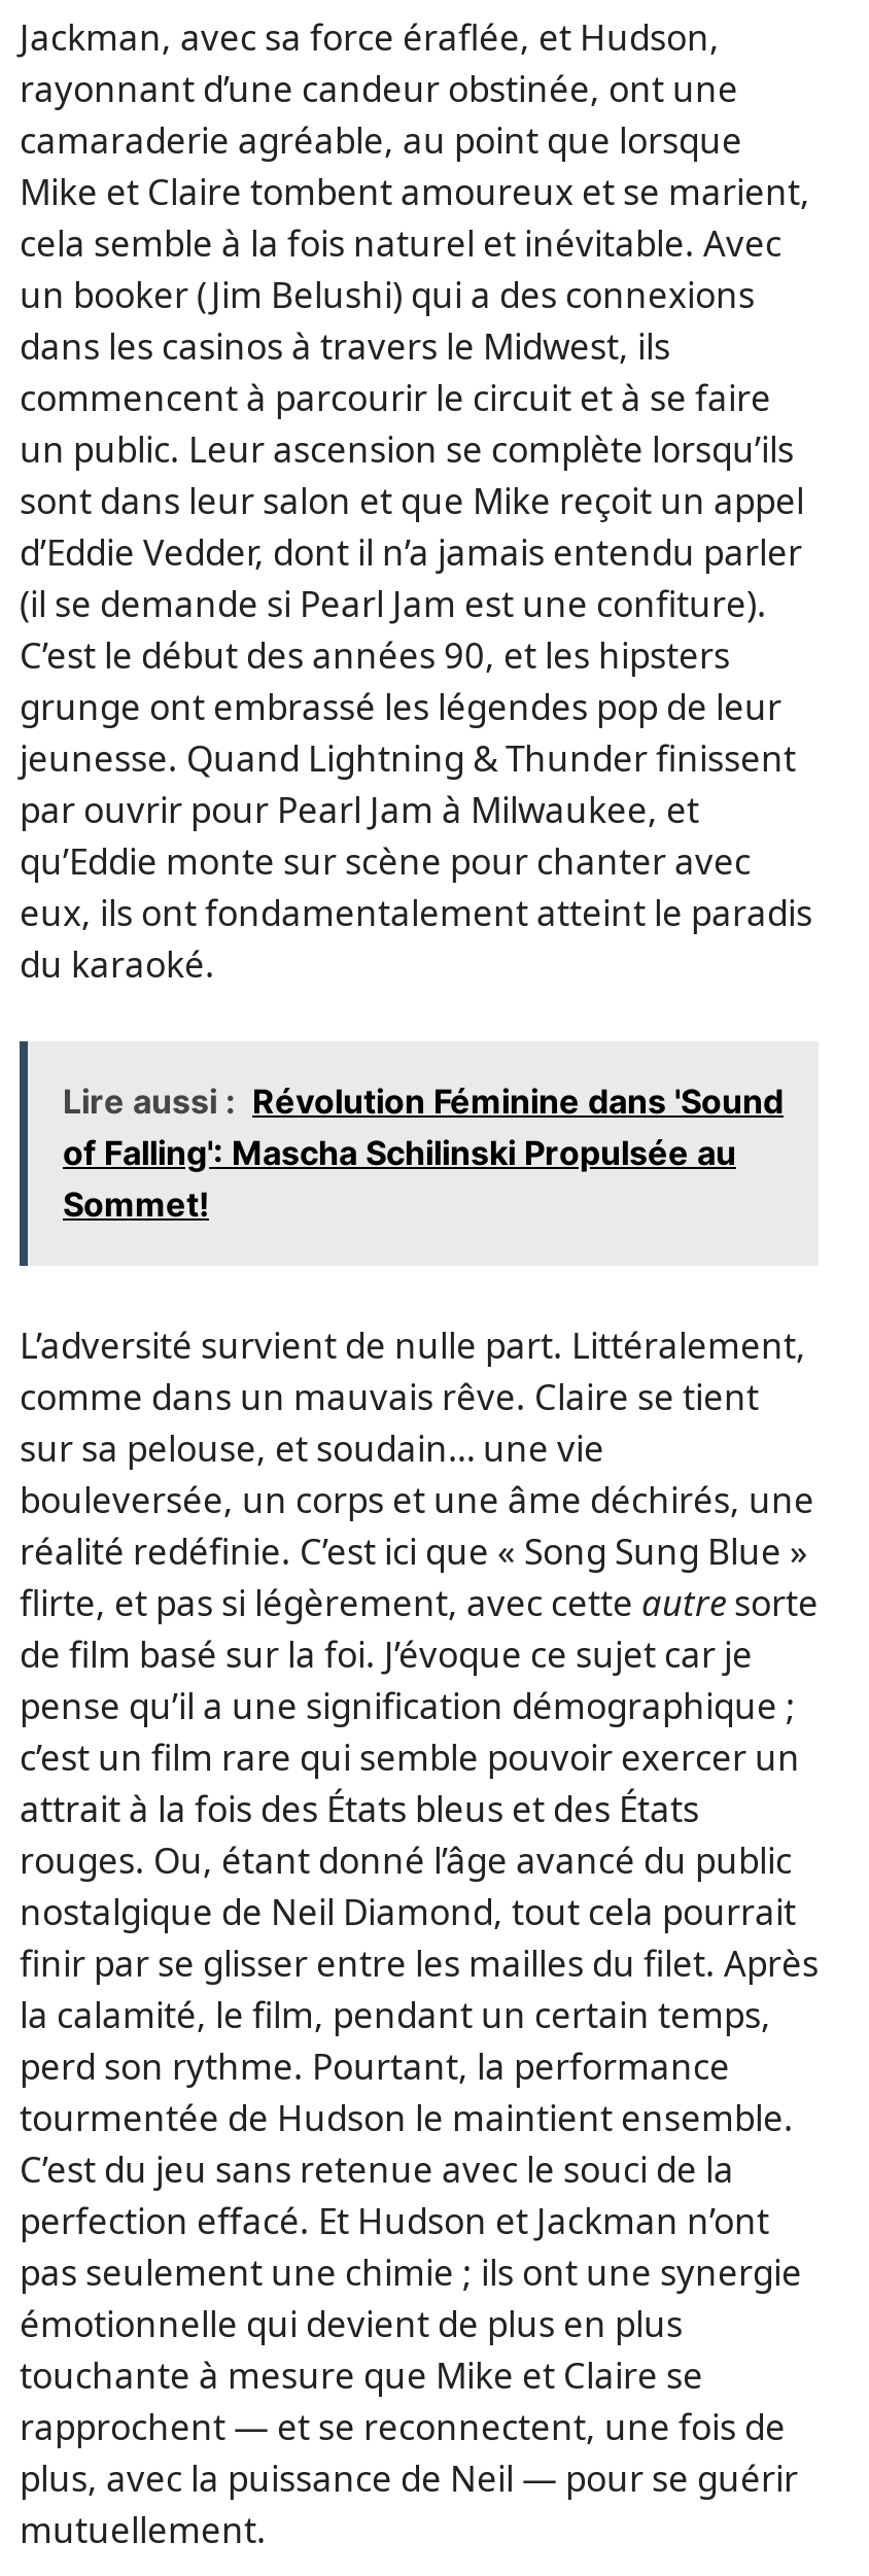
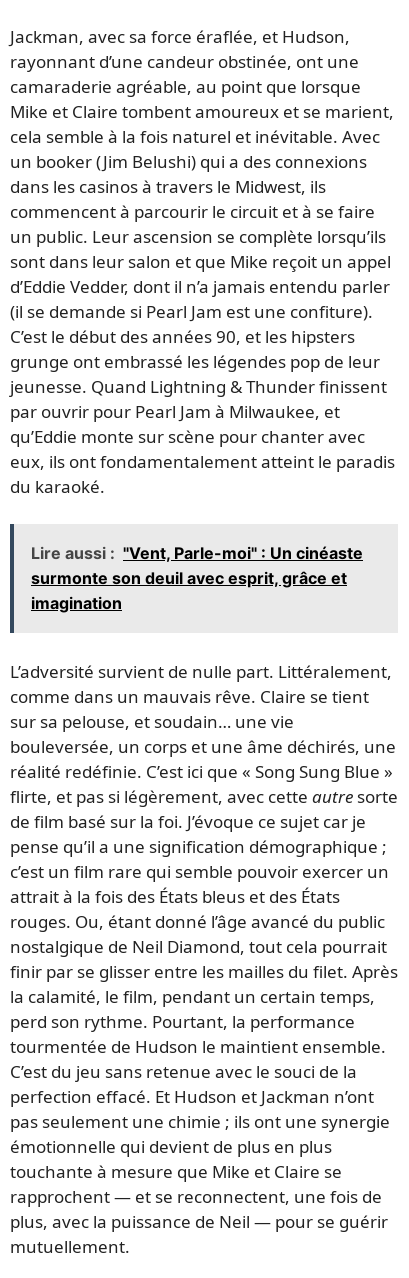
[63,1081,784,1225] Lire aussi : Révolution Féminine dans 'Sound | of Falling': Mascha Schilinski Propulsée au | Sommet! -> [31,543,363,613] Lire aussi : "Vent, Parle-moi" : Un cinéaste | surmonte son deuil avec esprit, grâce et | imagination

